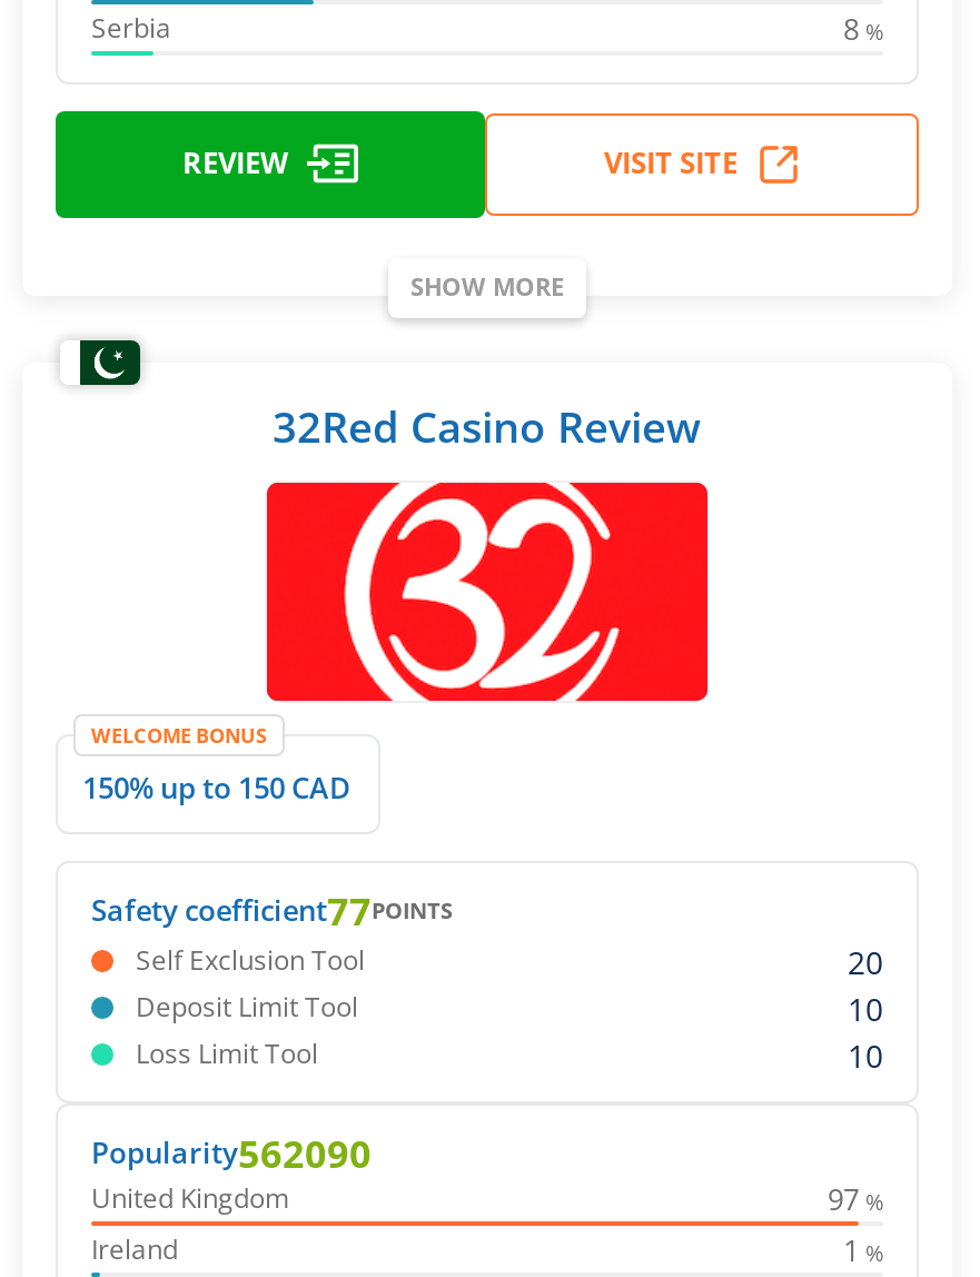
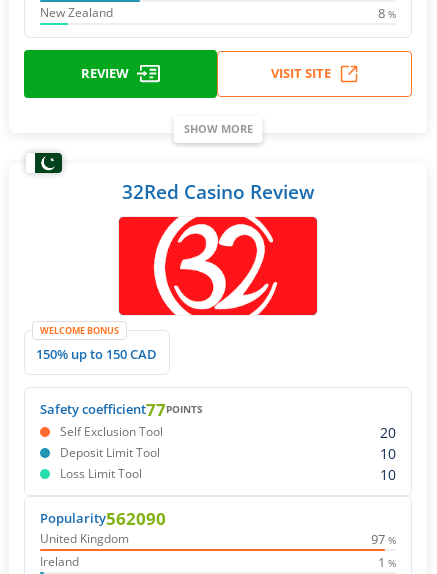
[91,10,171,47] Serbia -> [40,4,113,21] New Zealand

